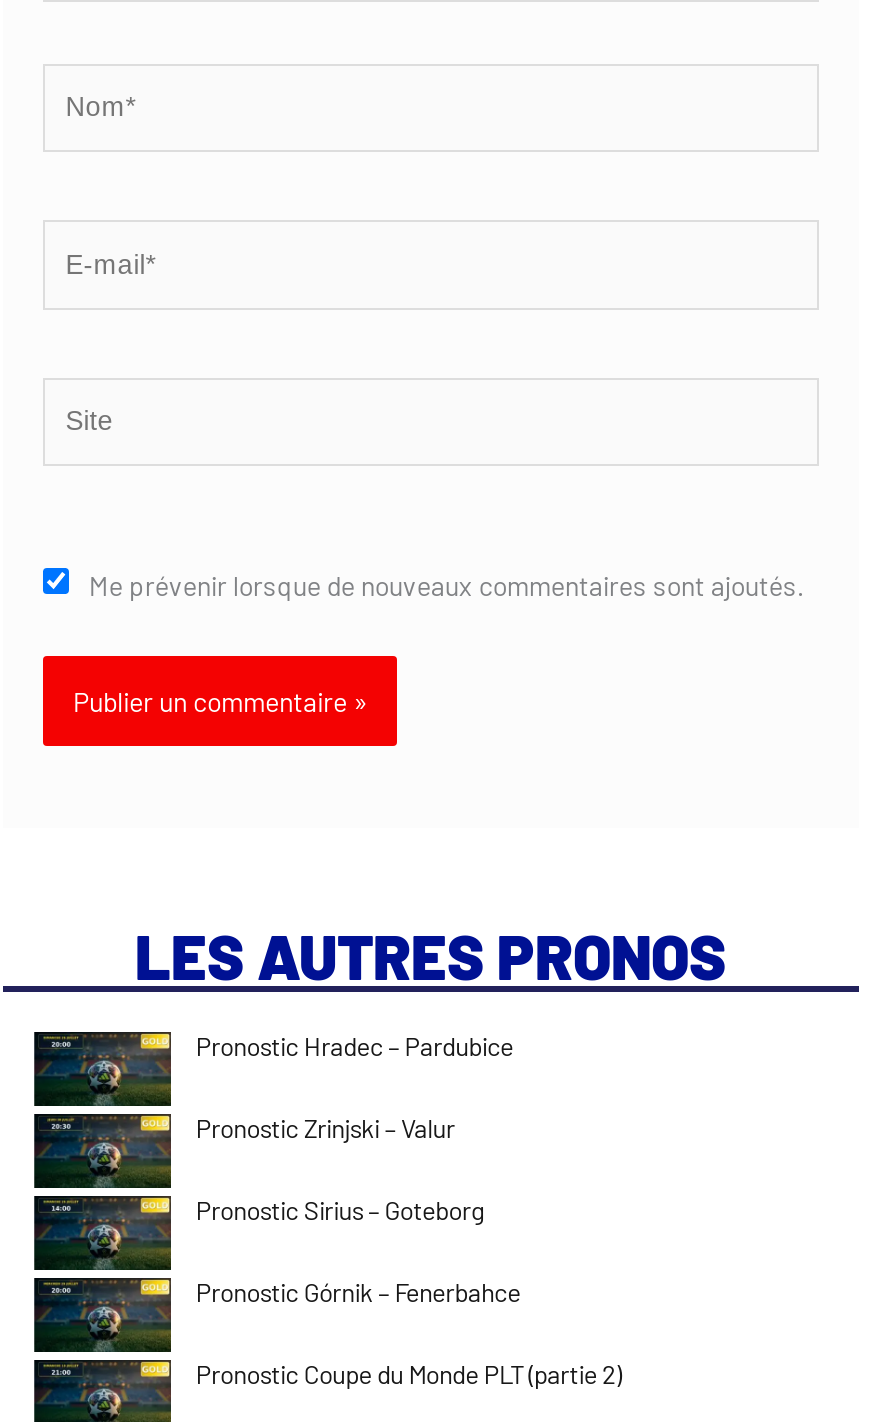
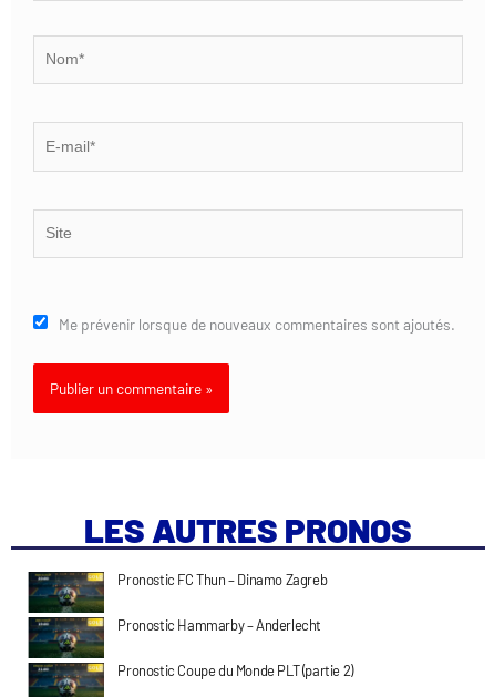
[196,1030,521,1308] Pronostic Hradec – Pardubice | Pronostic Zrinjski – Valur | Pronostic Sirius – Goteborg | Pronostic Górnik – Fenerbahce -> [118,570,327,634] Pronostic FC Thun – Dinamo Zagreb | Pronostic Hammarby – Anderlecht

